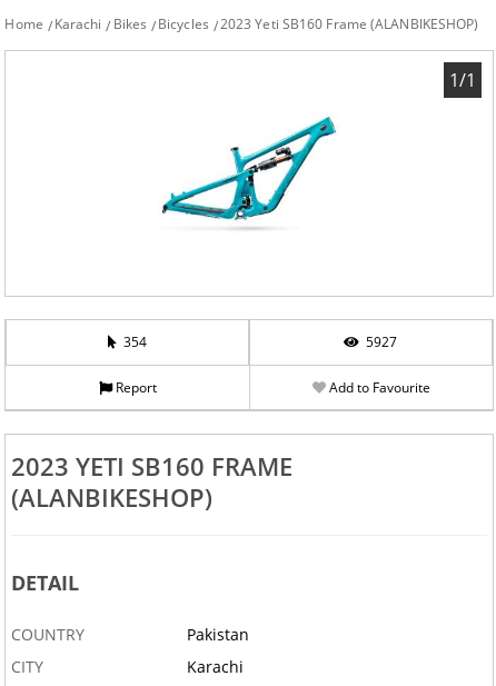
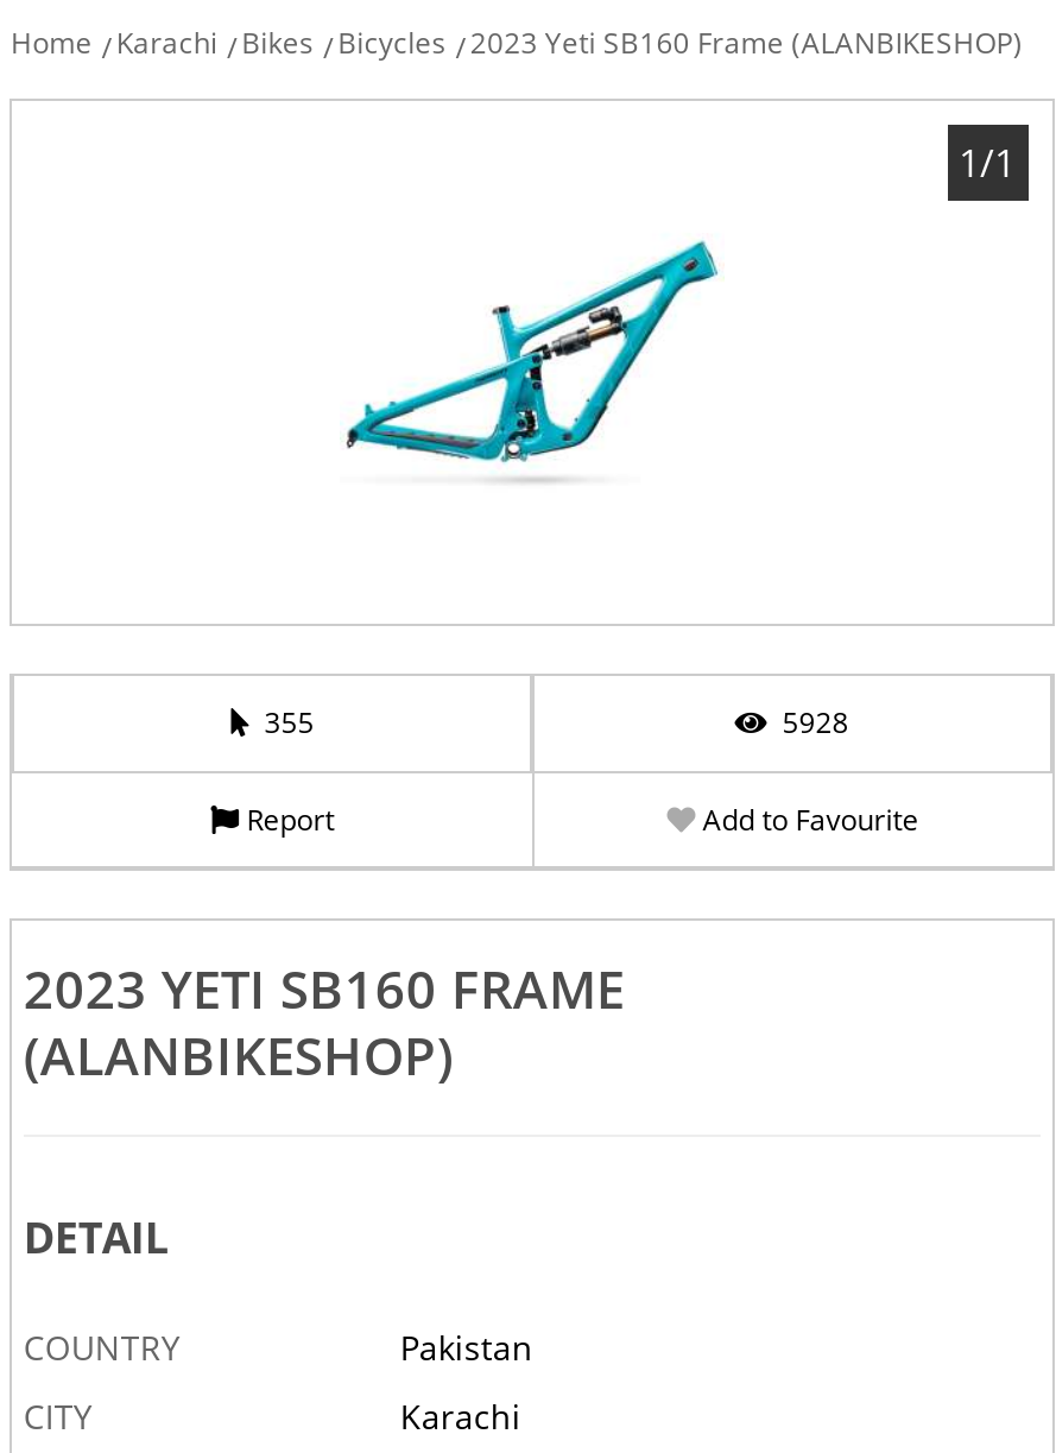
[117,332,147,351] 354 -> [250,702,314,743] 355
[360,332,397,351] 5927 -> [768,702,849,743] 5928

